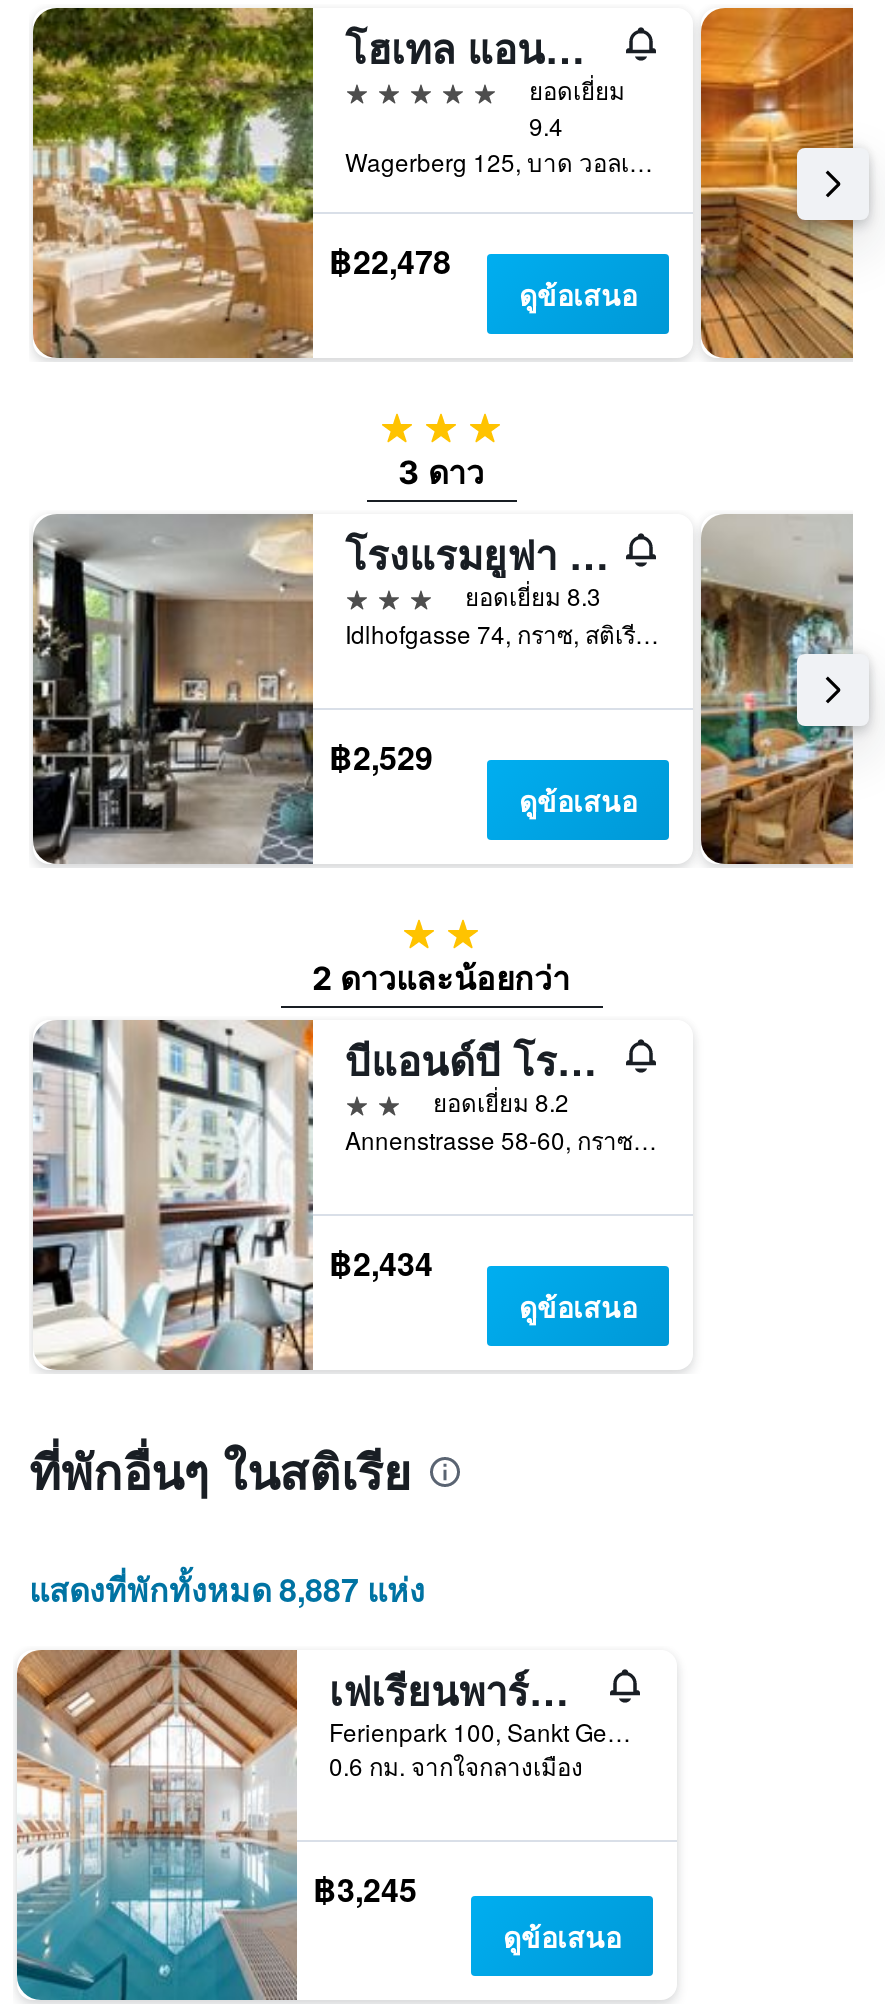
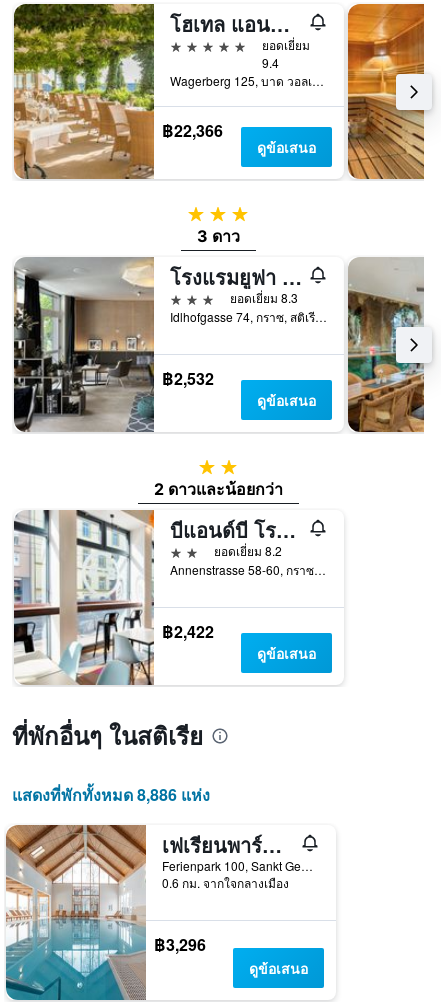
[329,238,451,284] ฿22,478 -> [162,119,223,142] ฿22,366
[329,733,433,779] ฿2,529 -> [162,366,214,389] ฿2,532
[329,1239,433,1285] ฿2,434 -> [162,619,214,642] ฿2,422
[29,1566,425,1612] แสดงที่พักทั้งหมด 8,887 แห่ง -> [12,783,210,806] แสดงที่พักทั้งหมด 8,886 แห่ง
[313,1866,417,1912] ฿3,245 -> [154,933,206,956] ฿3,296

